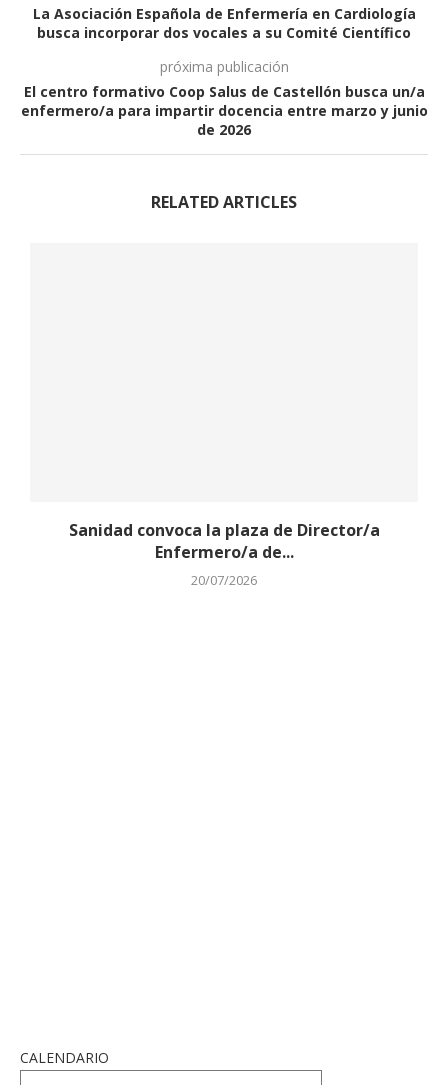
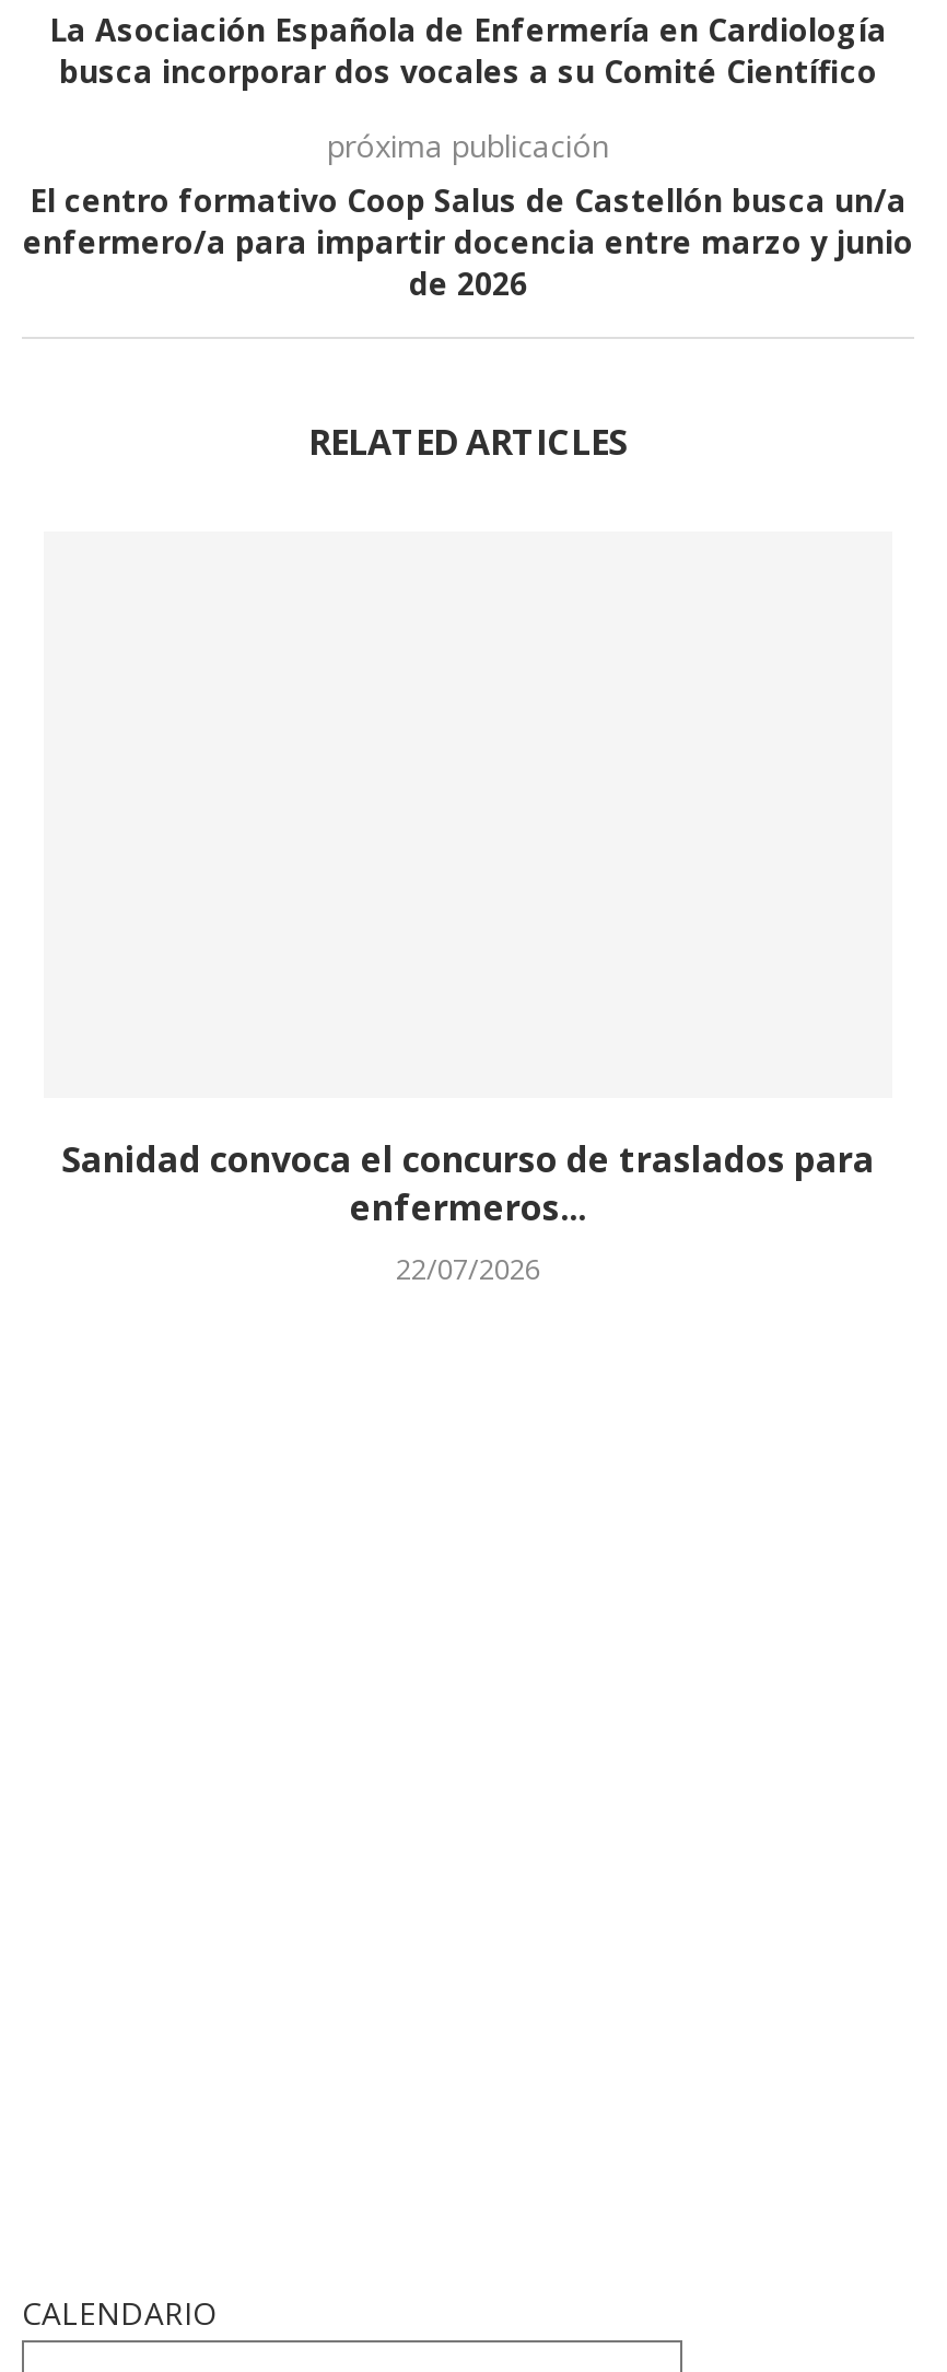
[68,519,379,589] Sanidad convoca la plaza de Director/a | Enfermero/a de... | 20/07/2026 -> [61,1134,875,1288] Sanidad convoca el concurso de traslados para | enfermeros... | 22/07/2026

